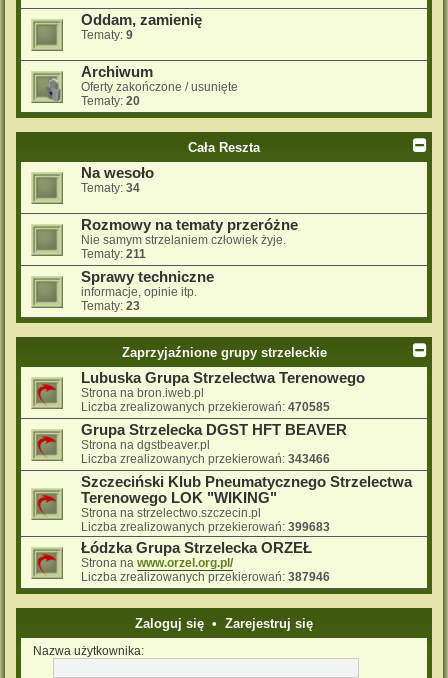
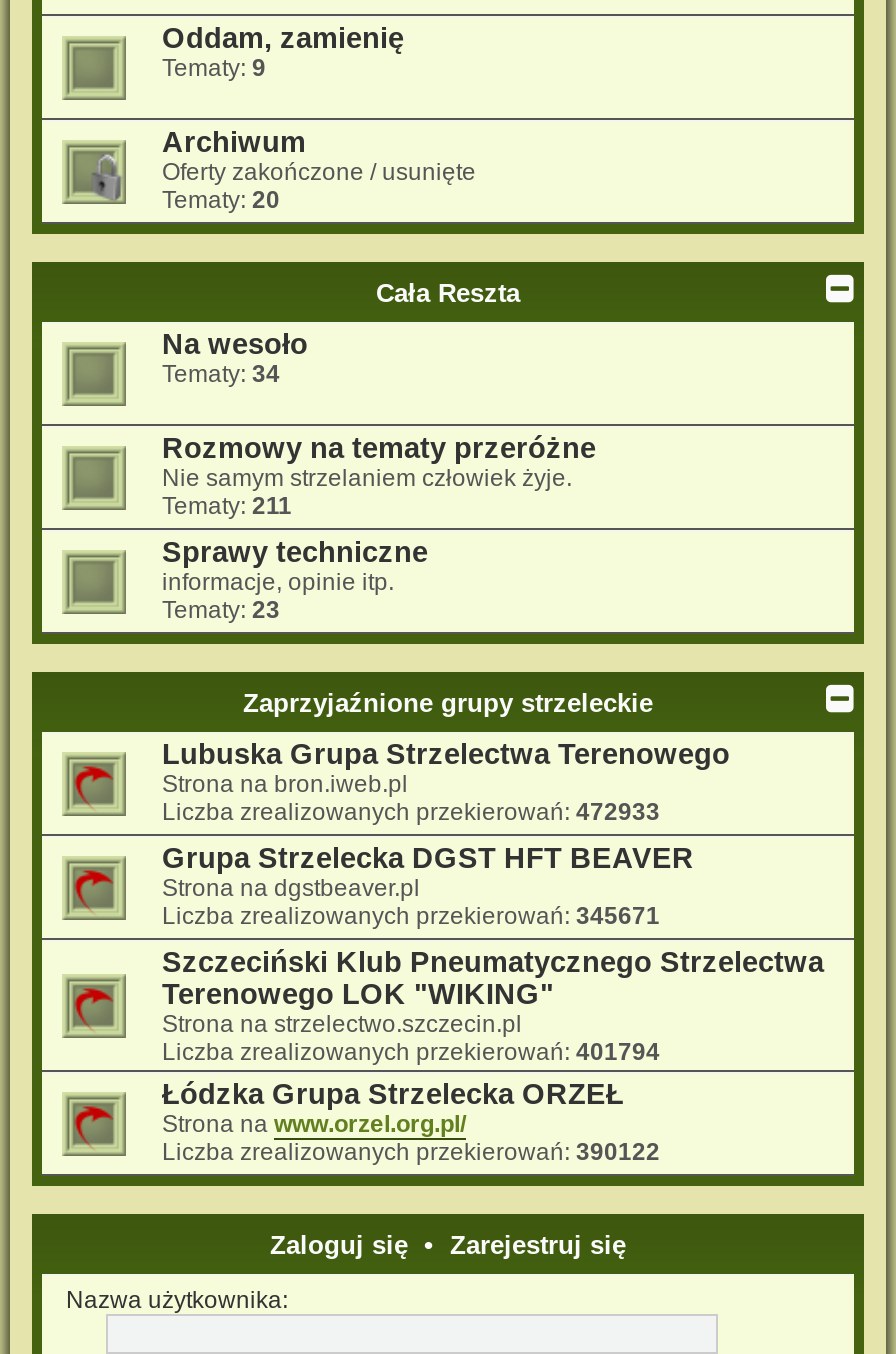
[81,400,330,414] Liczba zrealizowanych przekierowań: 470585 -> [162,798,660,826] Liczba zrealizowanych przekierowań: 472933
[81,452,330,466] Liczba zrealizowanych przekierowań: 343466 -> [162,902,660,930] Liczba zrealizowanych przekierowań: 345671
[81,520,330,534] Liczba zrealizowanych przekierowań: 399683 -> [162,1038,660,1066] Liczba zrealizowanych przekierowań: 401794
[81,570,330,584] Liczba zrealizowanych przekierowań: 387946 -> [162,1138,660,1166] Liczba zrealizowanych przekierowań: 390122

